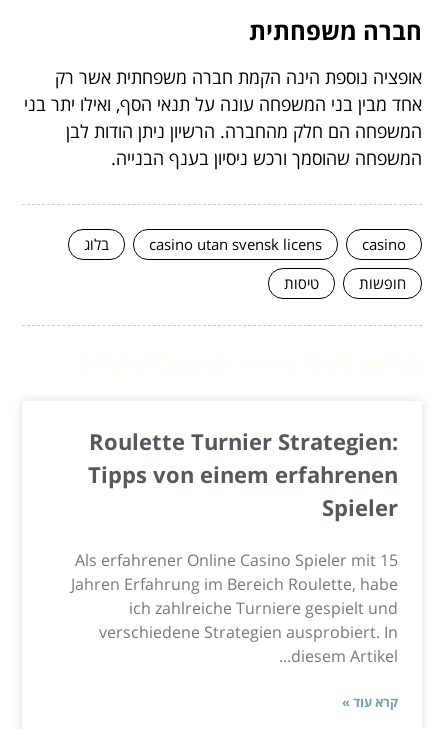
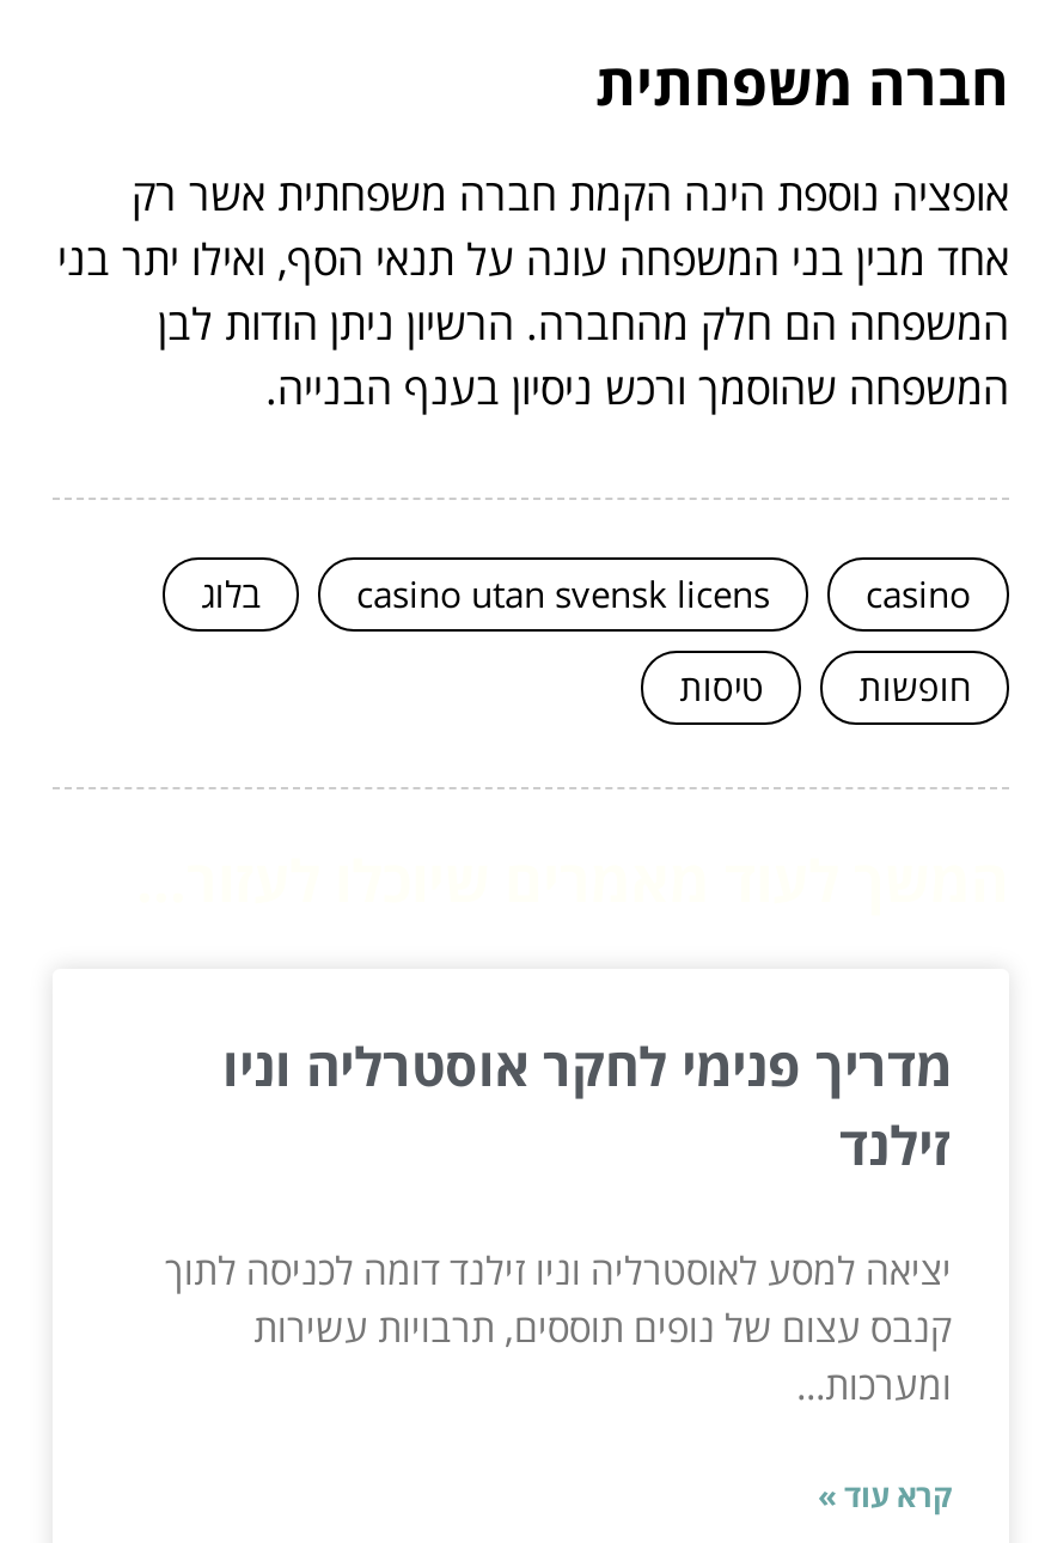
[88,426,398,522] Roulette Turnier Strategien: | Tipps von einem erfahrenen | Spieler -> [222,1028,952,1179] מדריך פנימי לחקר אוסטרליה וניו | זילנד
[71,549,398,667] Als erfahrener Online Casino Spieler mit 15 | Jahren Erfahrung im Bereich Roulette, habe | ich zahlreiche Turniere gespielt und | verschiedene Strategien ausprobiert. In | diesem Artikel... -> [165,1243,952,1411] יציאה למסע לאוסטרליה וניו זילנד דומה לכניסה לתוך | קנבס עצום של נופים תוססים, תרבויות עשירות | ומערכות...

